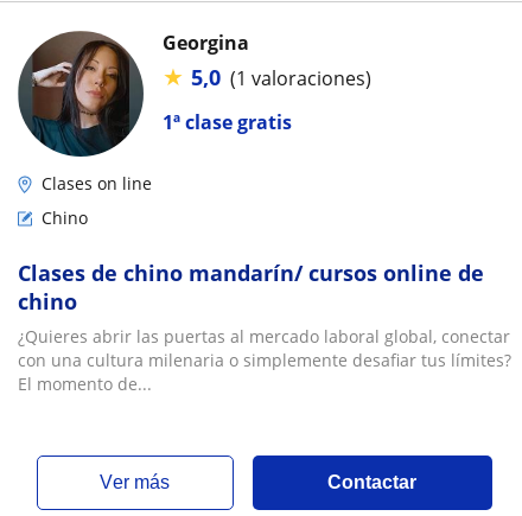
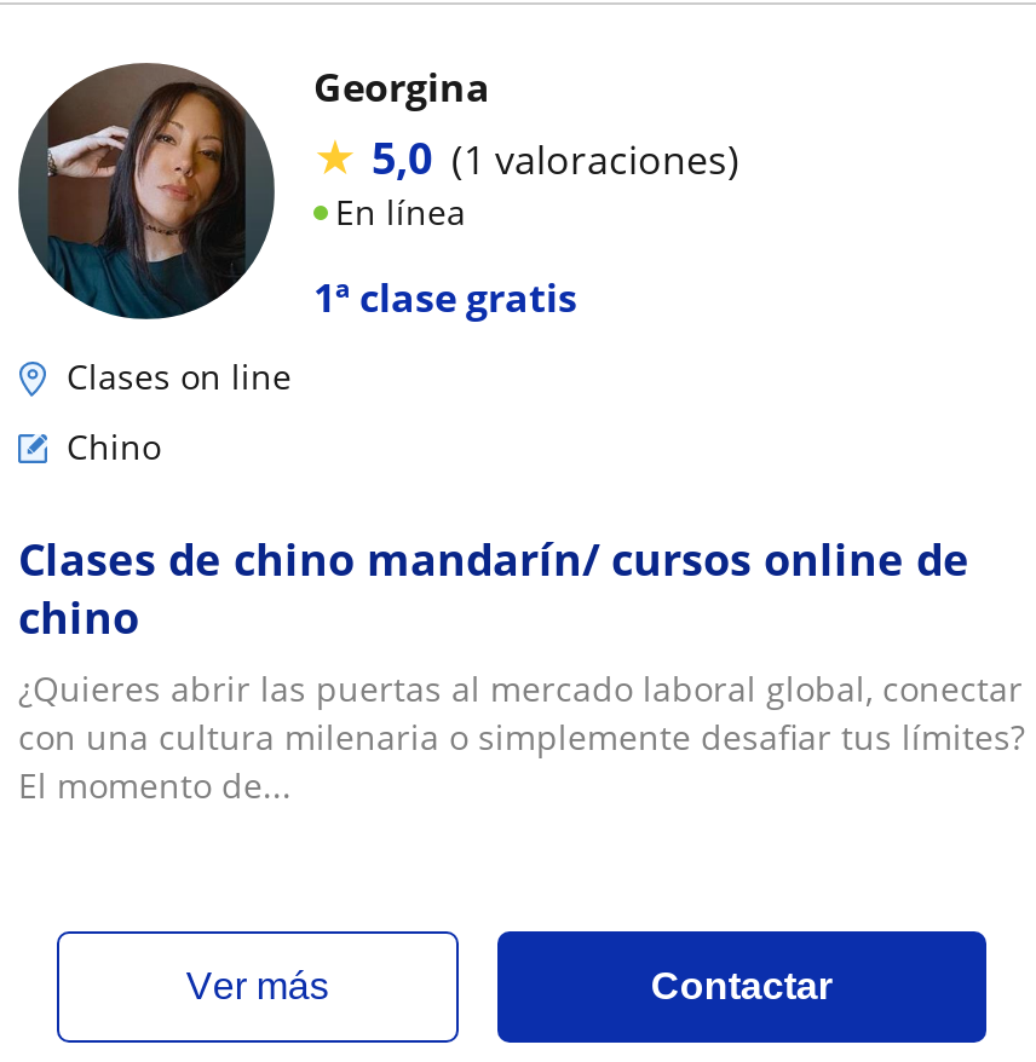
none -> [335,189,466,235] En línea
moved [163,109,292,135] -> [313,271,577,324]: 1ª clase gratis

